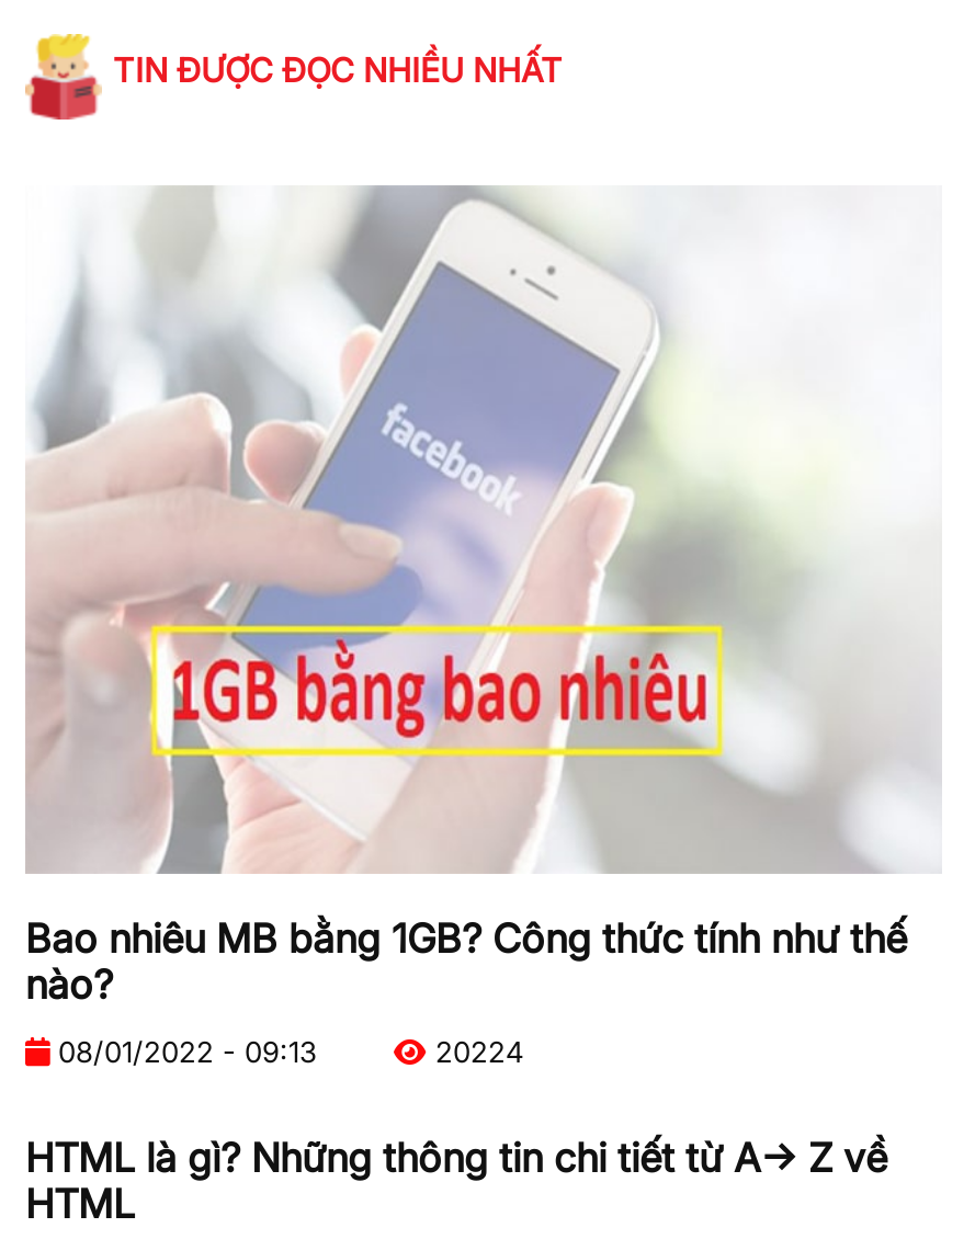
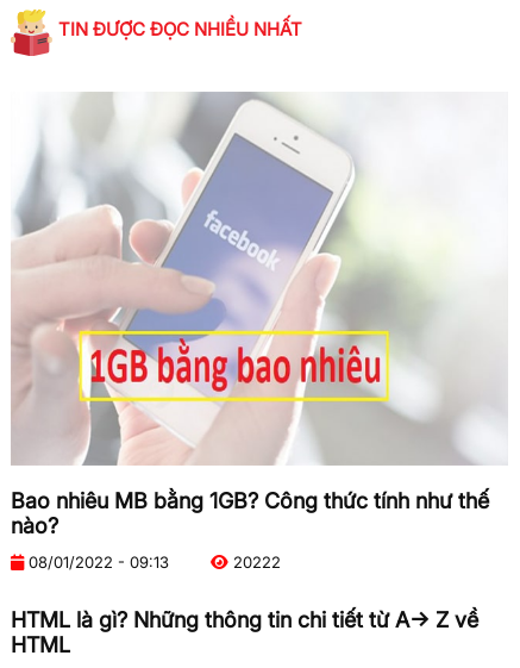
[427,1034,523,1069] 20224 -> [228,552,281,571] 20222

